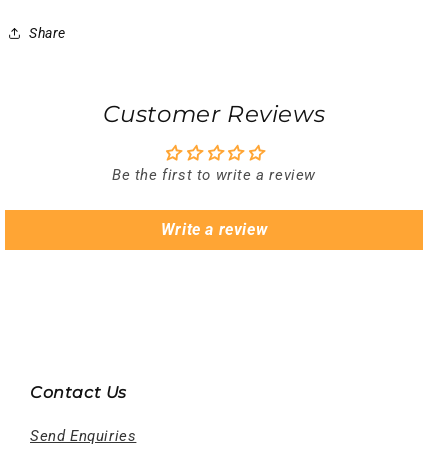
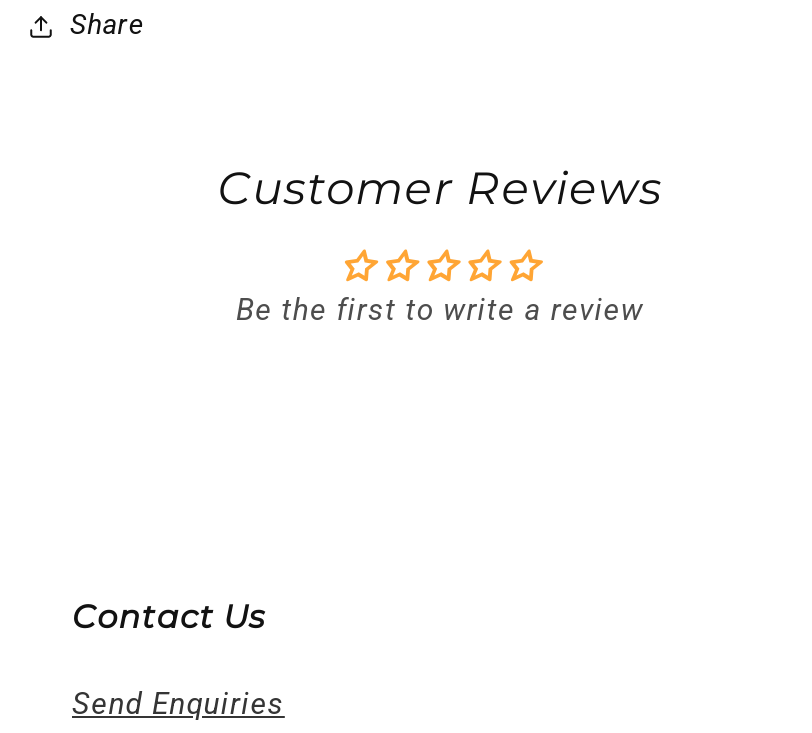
[161,220,267,239] Write a review -> none

